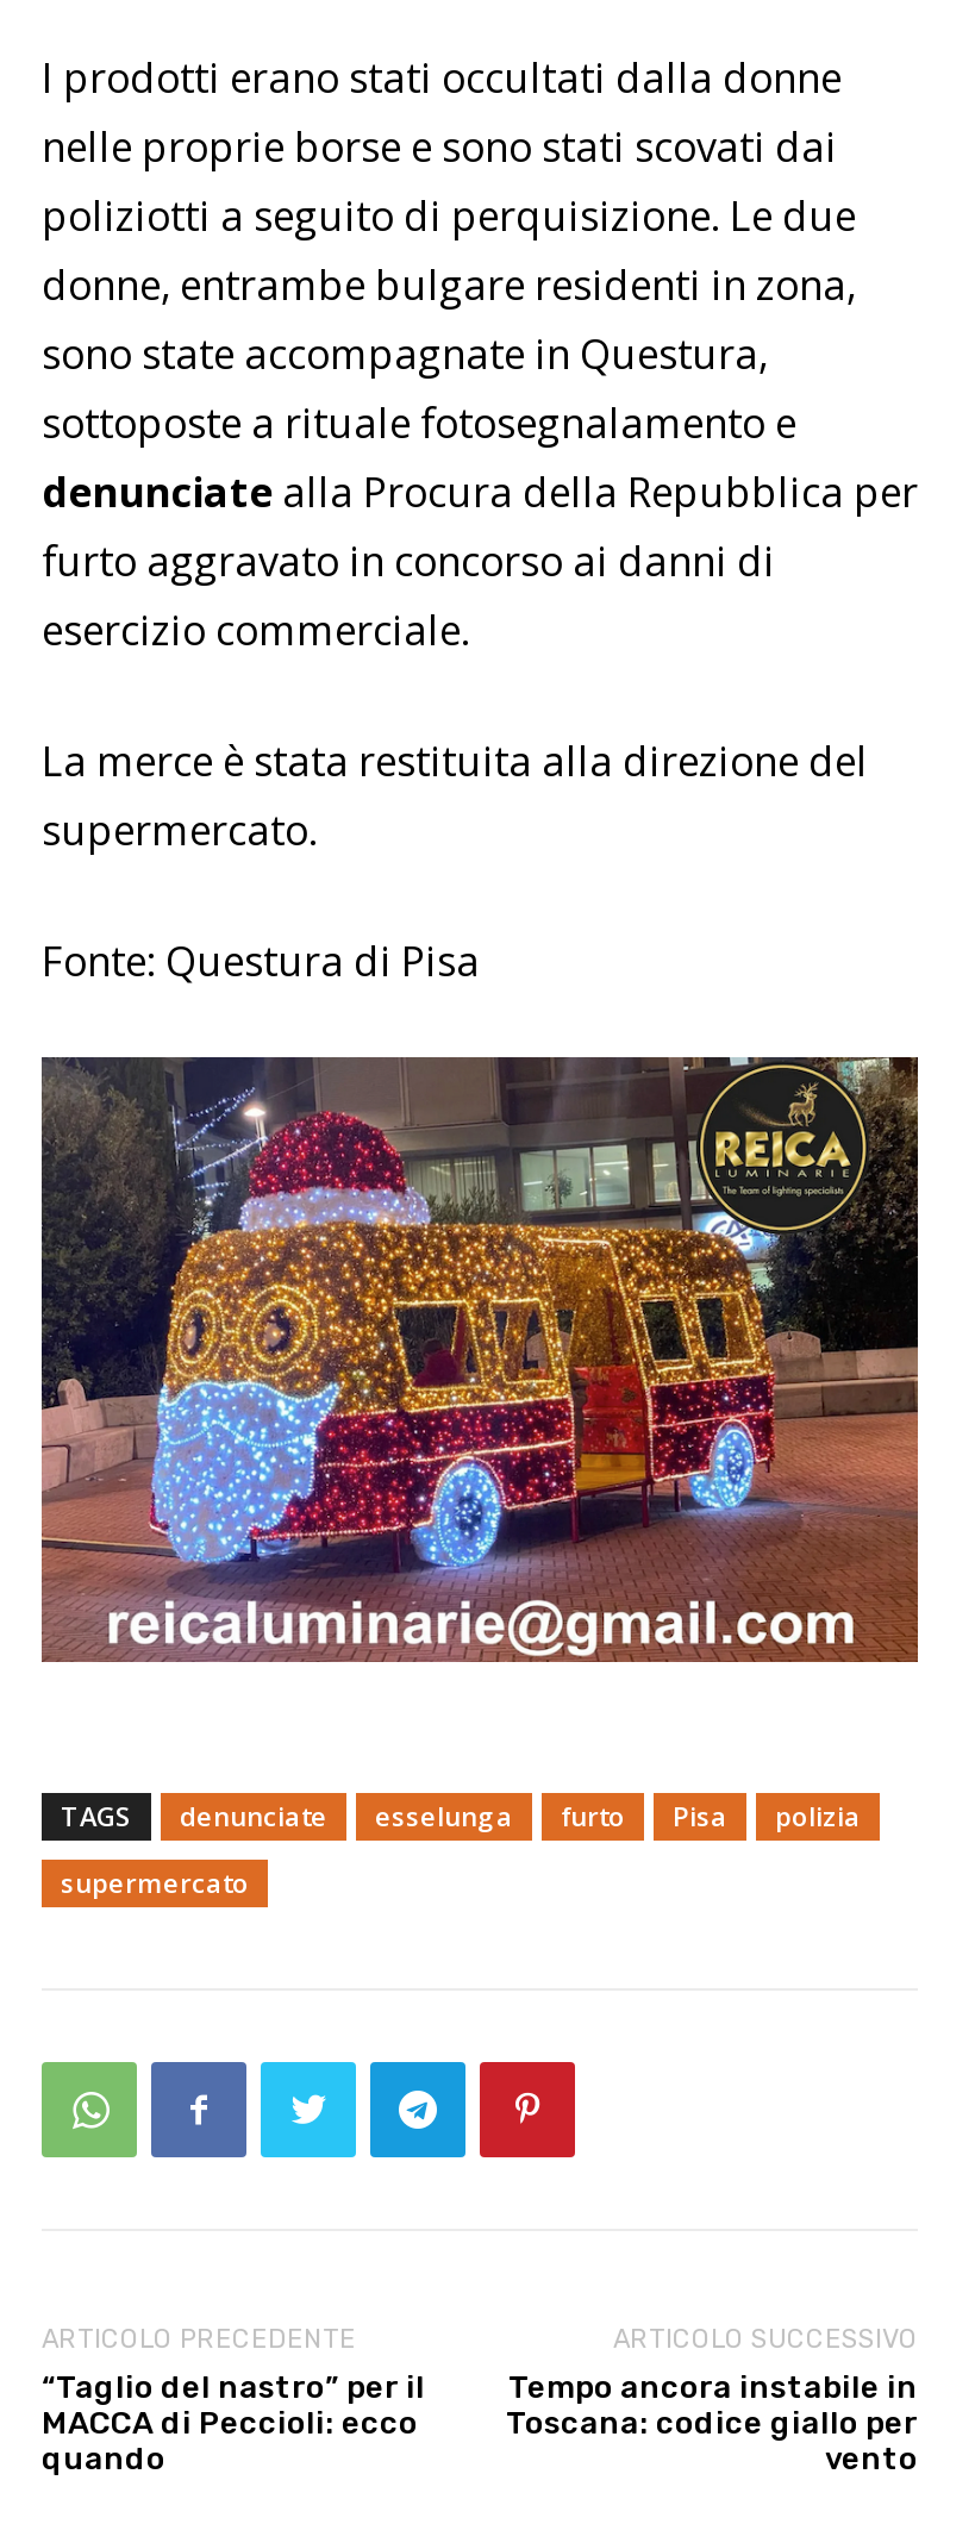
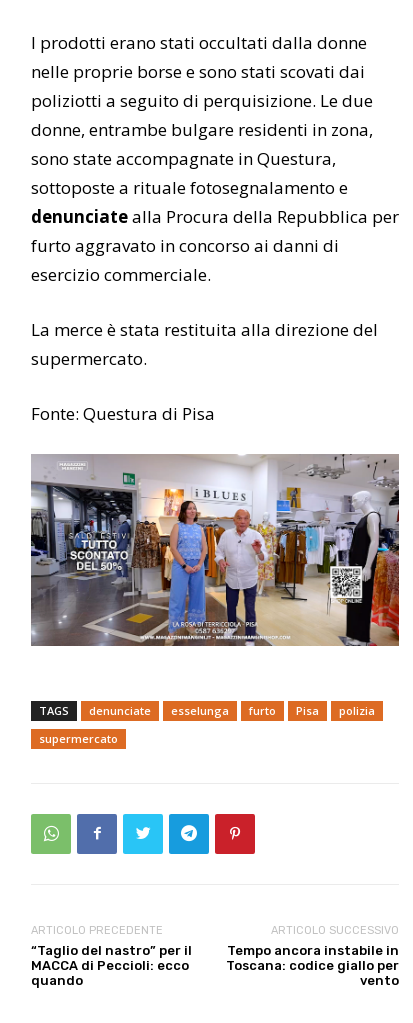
[39,1055,918,1664] [image] -> [31,453,399,647] [image]

